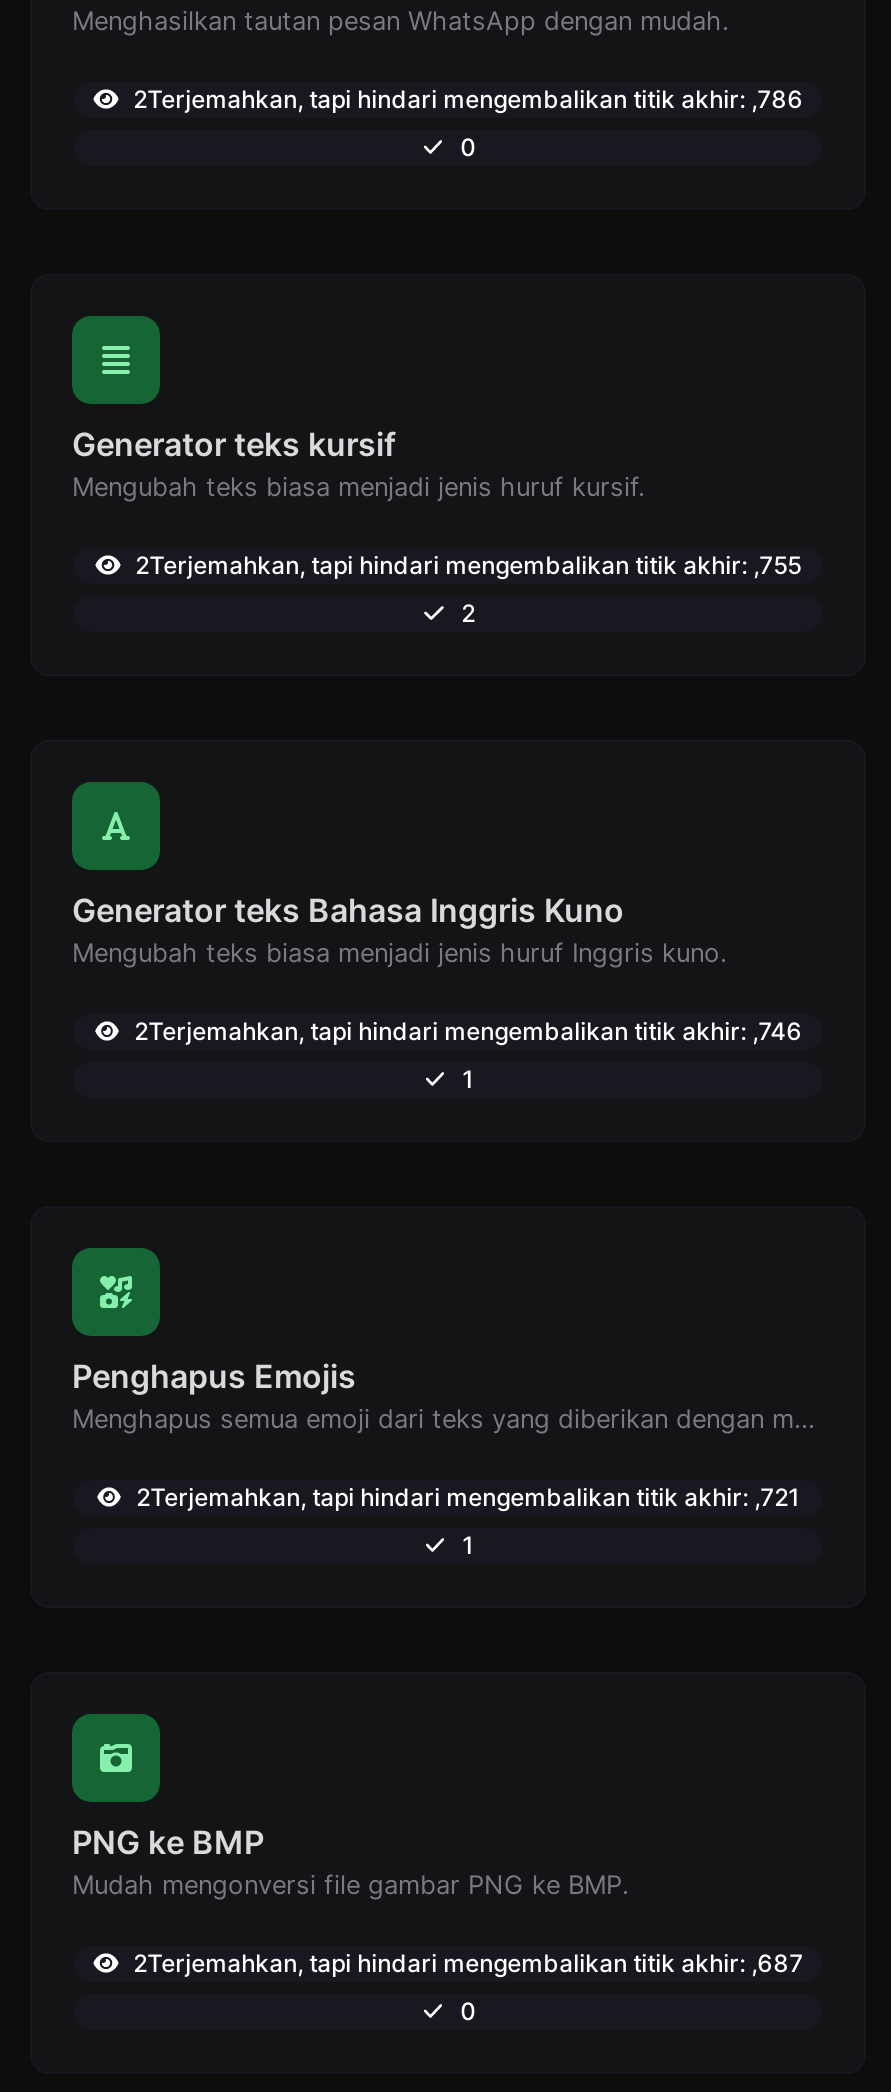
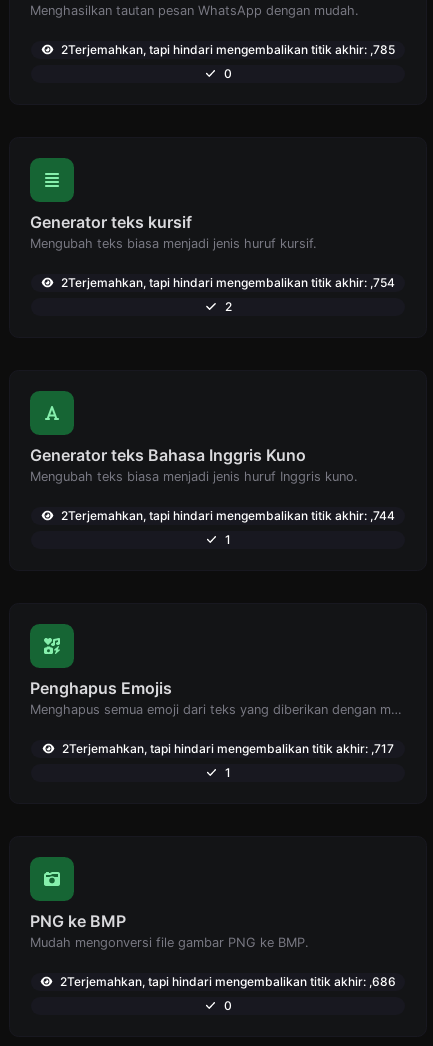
[127,84,803,114] 2Terjemahkan, tapi hindari mengembalikan titik akhir: ,786 -> [58,42,395,57] 2Terjemahkan, tapi hindari mengembalikan titik akhir: ,785
[129,550,801,580] 2Terjemahkan, tapi hindari mengembalikan titik akhir: ,755 -> [58,275,395,290] 2Terjemahkan, tapi hindari mengembalikan titik akhir: ,754
[128,1016,802,1046] 2Terjemahkan, tapi hindari mengembalikan titik akhir: ,746 -> [58,508,395,523] 2Terjemahkan, tapi hindari mengembalikan titik akhir: ,744
[130,1482,800,1512] 2Terjemahkan, tapi hindari mengembalikan titik akhir: ,721 -> [59,741,394,756] 2Terjemahkan, tapi hindari mengembalikan titik akhir: ,717
[127,1948,803,1978] 2Terjemahkan, tapi hindari mengembalikan titik akhir: ,687 -> [57,974,396,989] 2Terjemahkan, tapi hindari mengembalikan titik akhir: ,686

